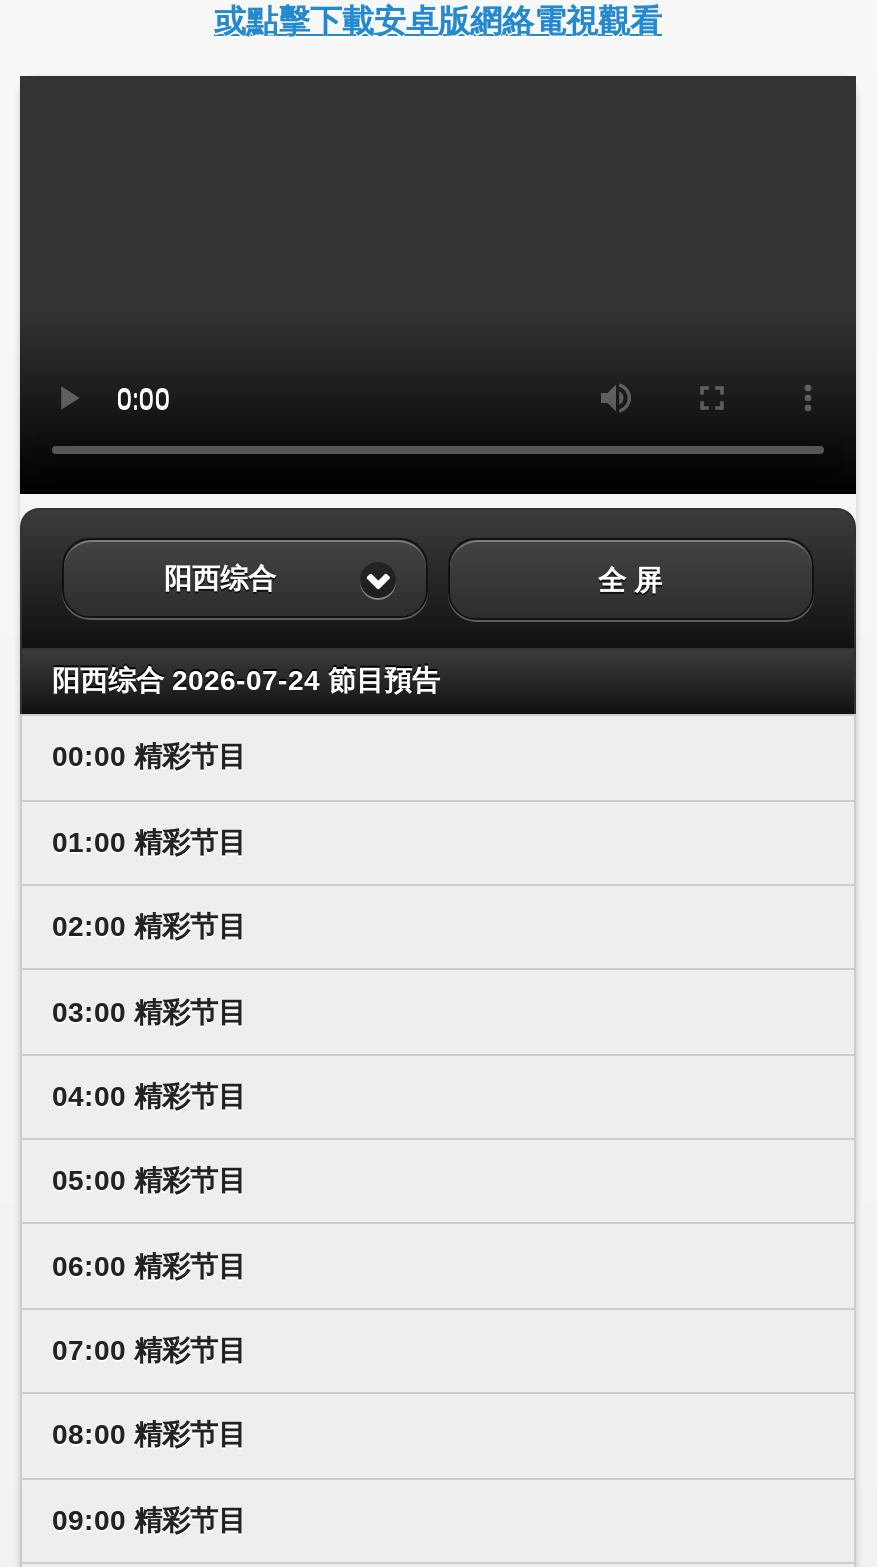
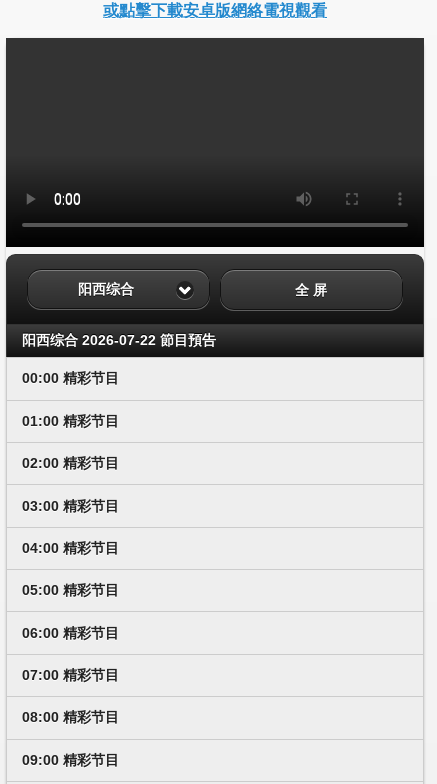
[52,664,440,696] 阳西综合 2026-07-24 節目預告 -> [22,332,216,348] 阳西综合 2026-07-22 節目預告

